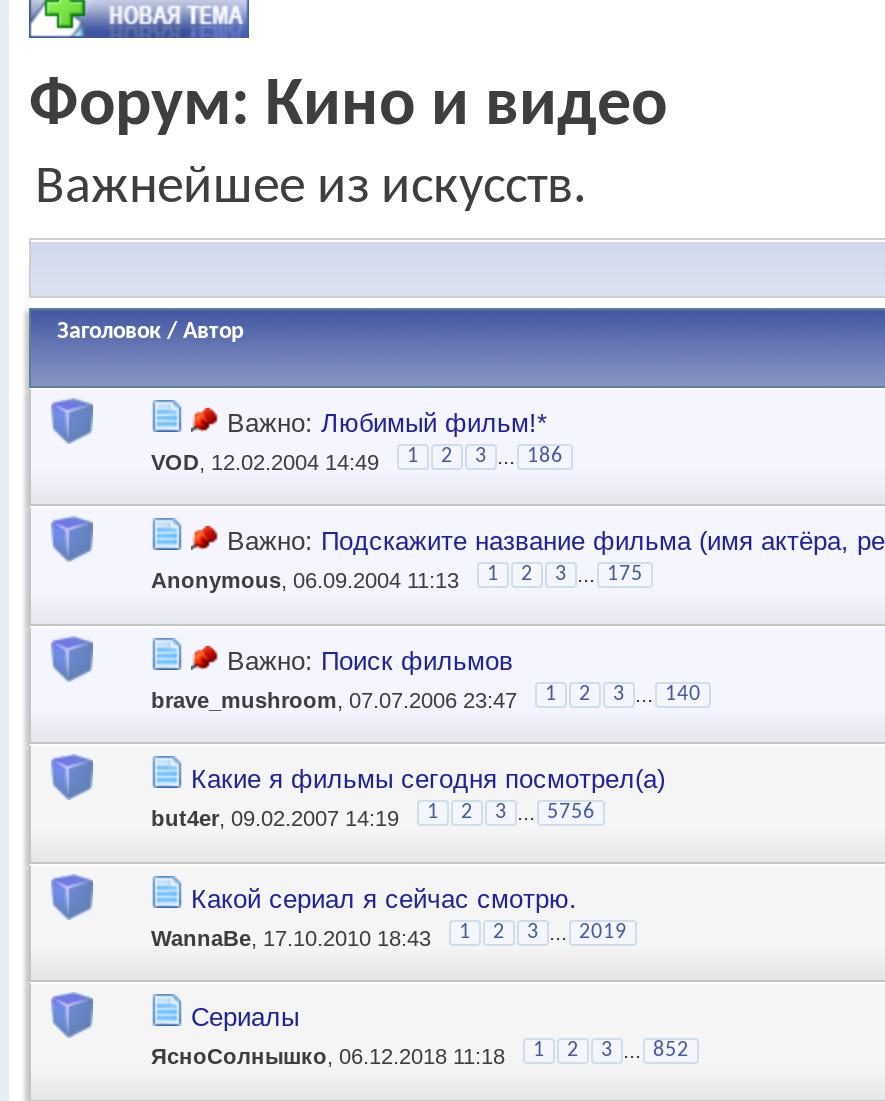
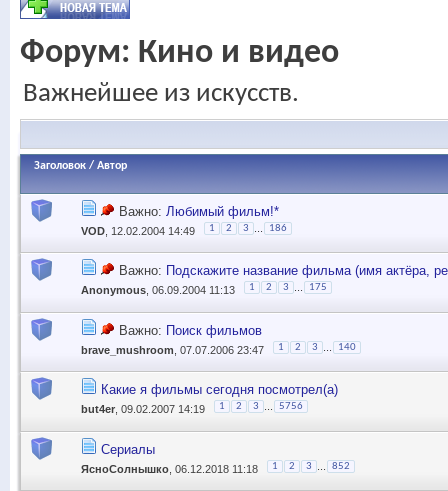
[151,884,627,949] Какой сериал я сейчас смотрю. | WannaBe, 17.10.2010 18:43 | 1 | 2 | 3 ... 2019 -> none

